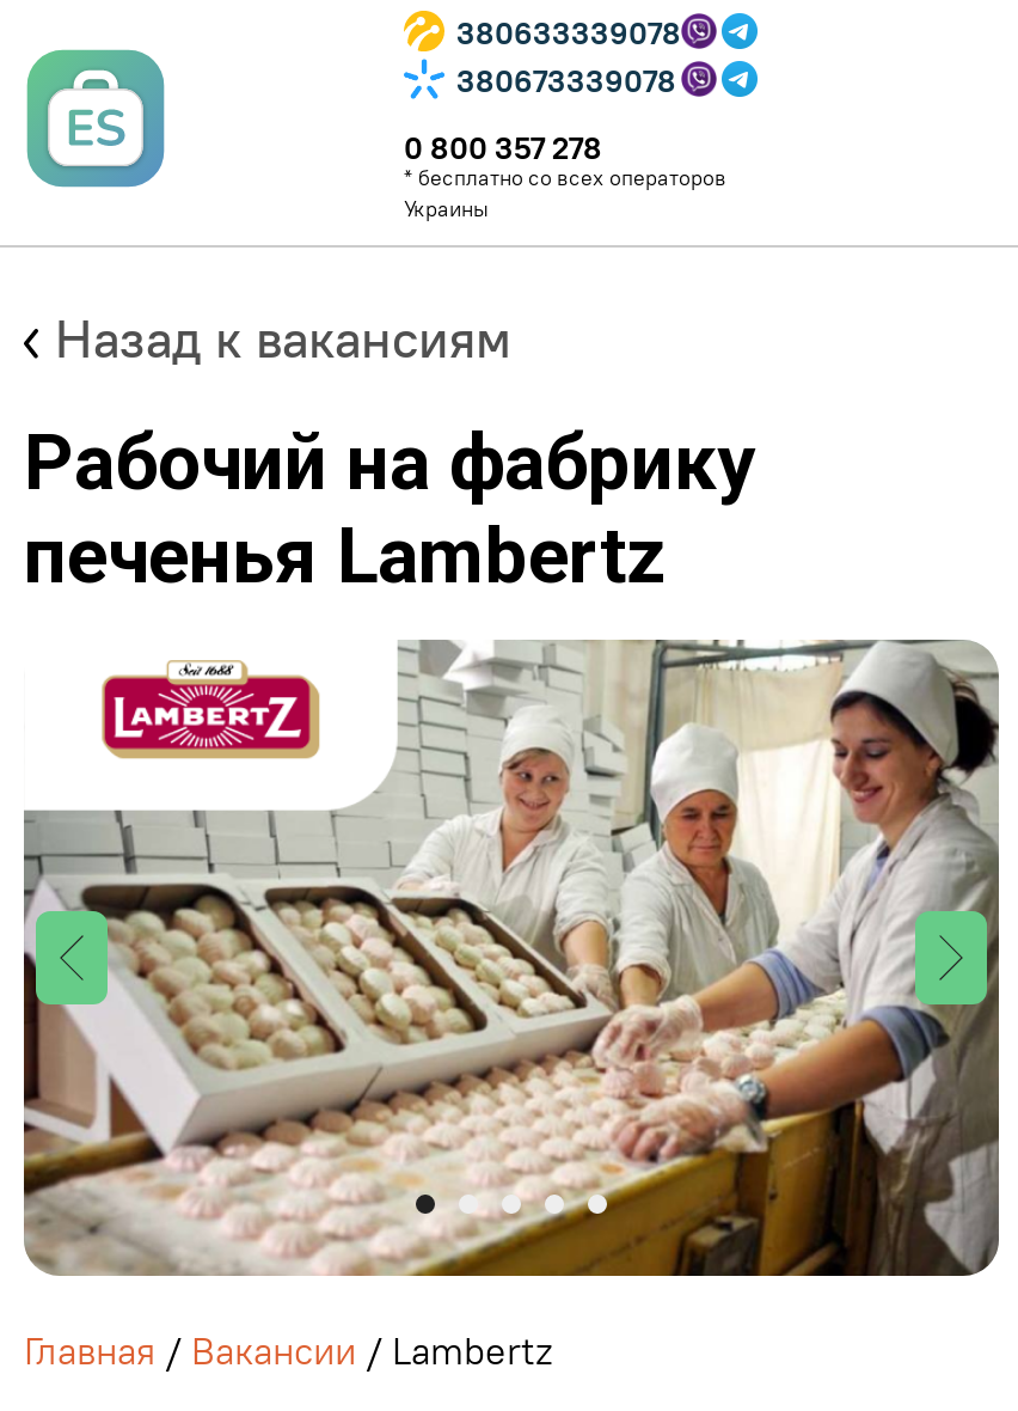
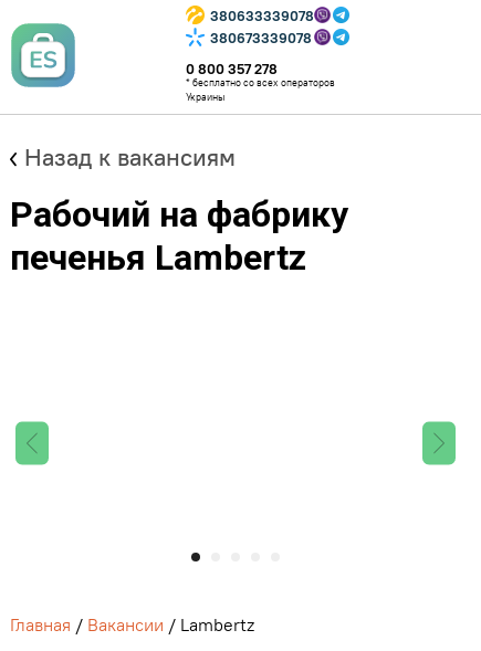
[22,637,1001,1278] [image] -> none

